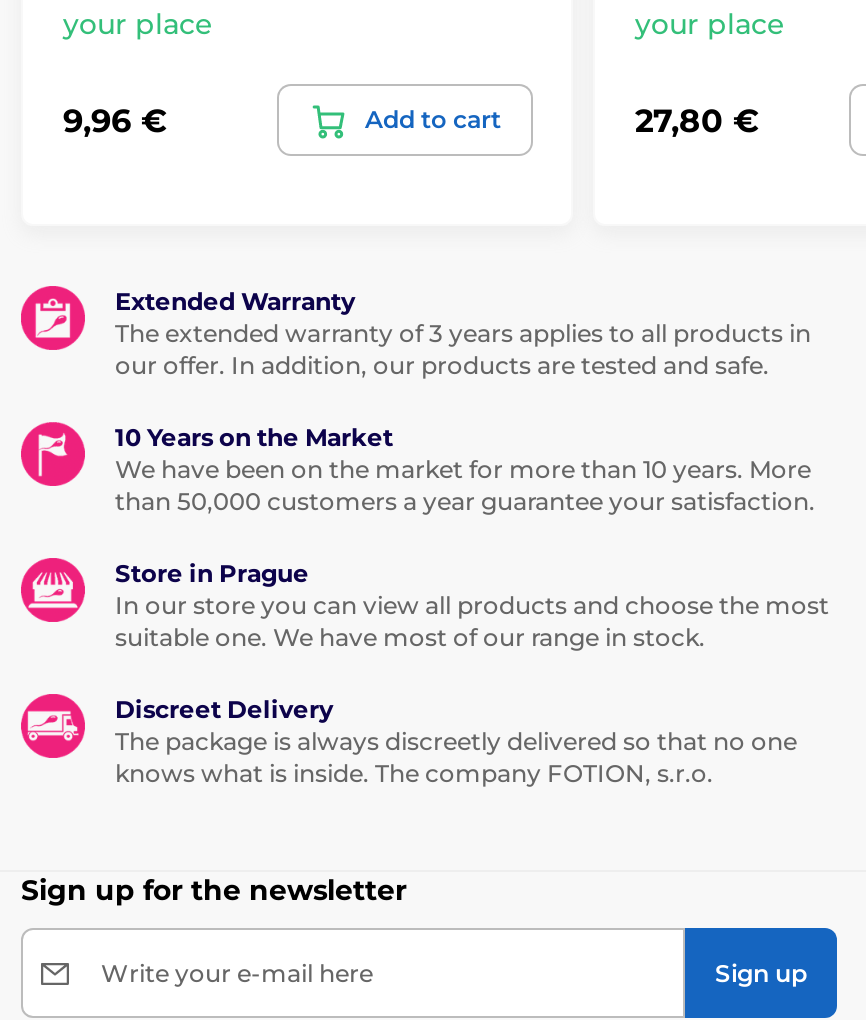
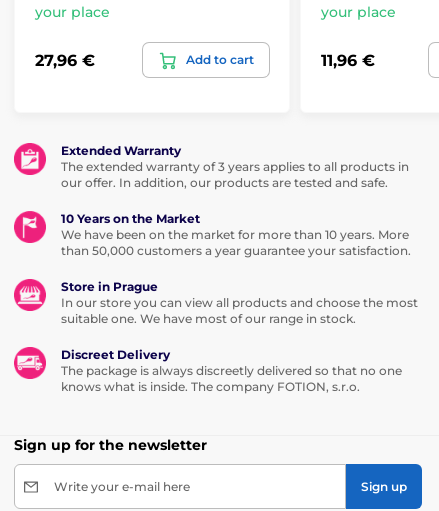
[63,101,167,139] 9,96 € -> [35,51,95,70] 27,96 €
[635,101,759,139] 27,80 € -> [321,51,375,70] 11,96 €

